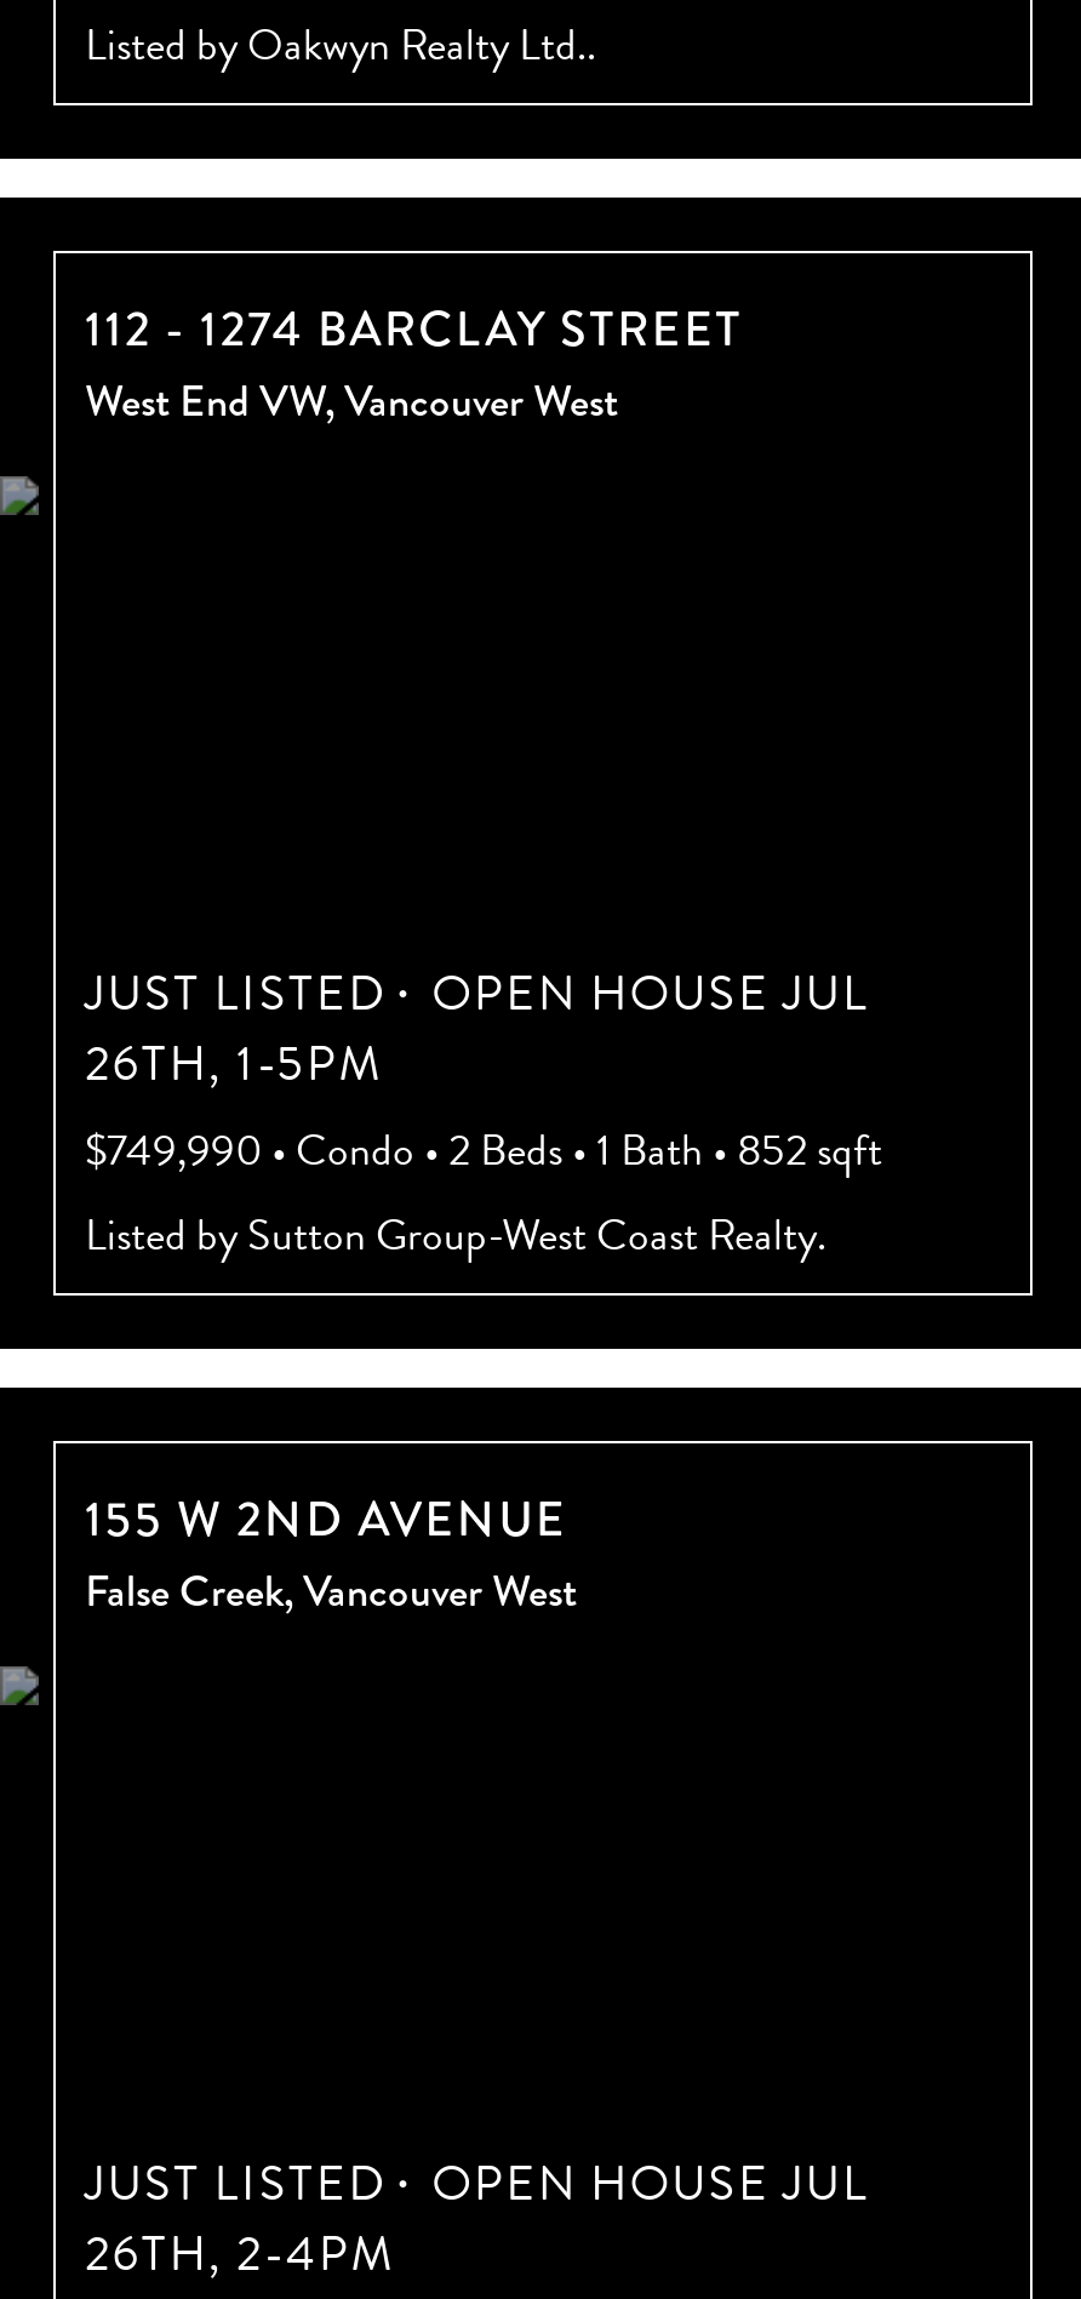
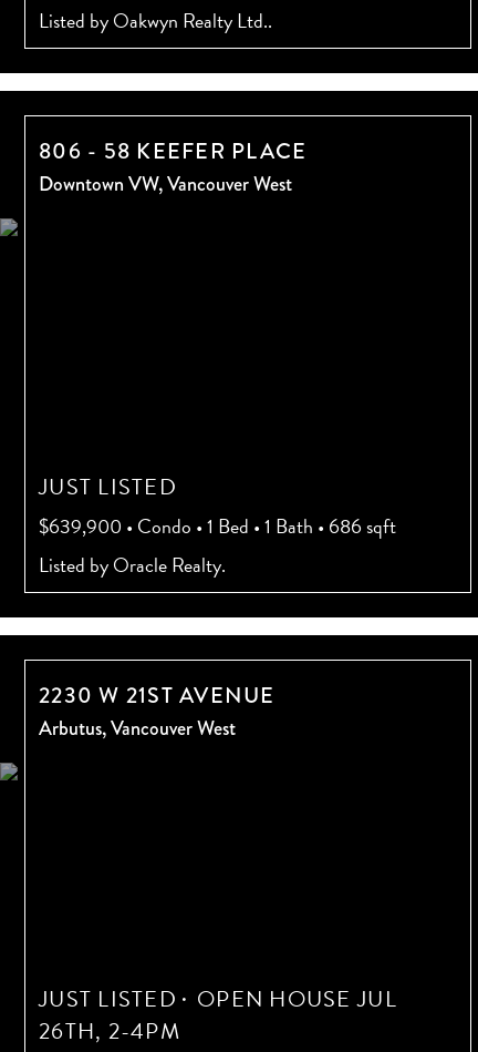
[85,294,743,433] 112 - 1274 BARCLAY STREET | West End VW, Vancouver West -> [39,135,307,198] 806 - 58 KEEFER PLACE | Downtown VW, Vancouver West
[85,956,882,1266] JUST LISTED · OPEN HOUSE JUL | 26TH, 1-5PM | $749,990 • Condo • 2 Beds • 1 Bath • 852 sqft | Listed by Sutton Group-West Coast Realty. -> [39,470,396,580] JUST LISTED | $639,900 • Condo • 1 Bed • 1 Bath • 686 sqft | Listed by Oracle Realty.
[85,1485,577,1623] 155 W 2ND AVENUE | False Creek, Vancouver West -> [39,680,275,743] 2230 W 21ST AVENUE | Arbutus, Vancouver West

